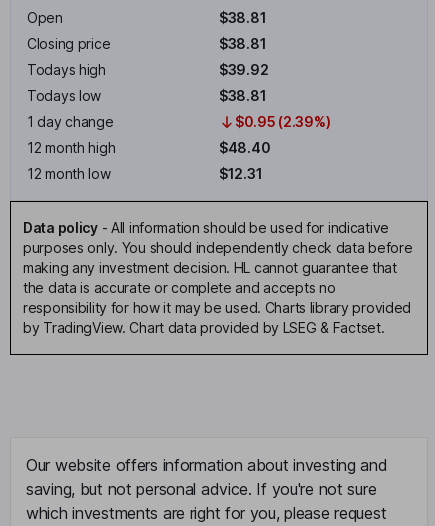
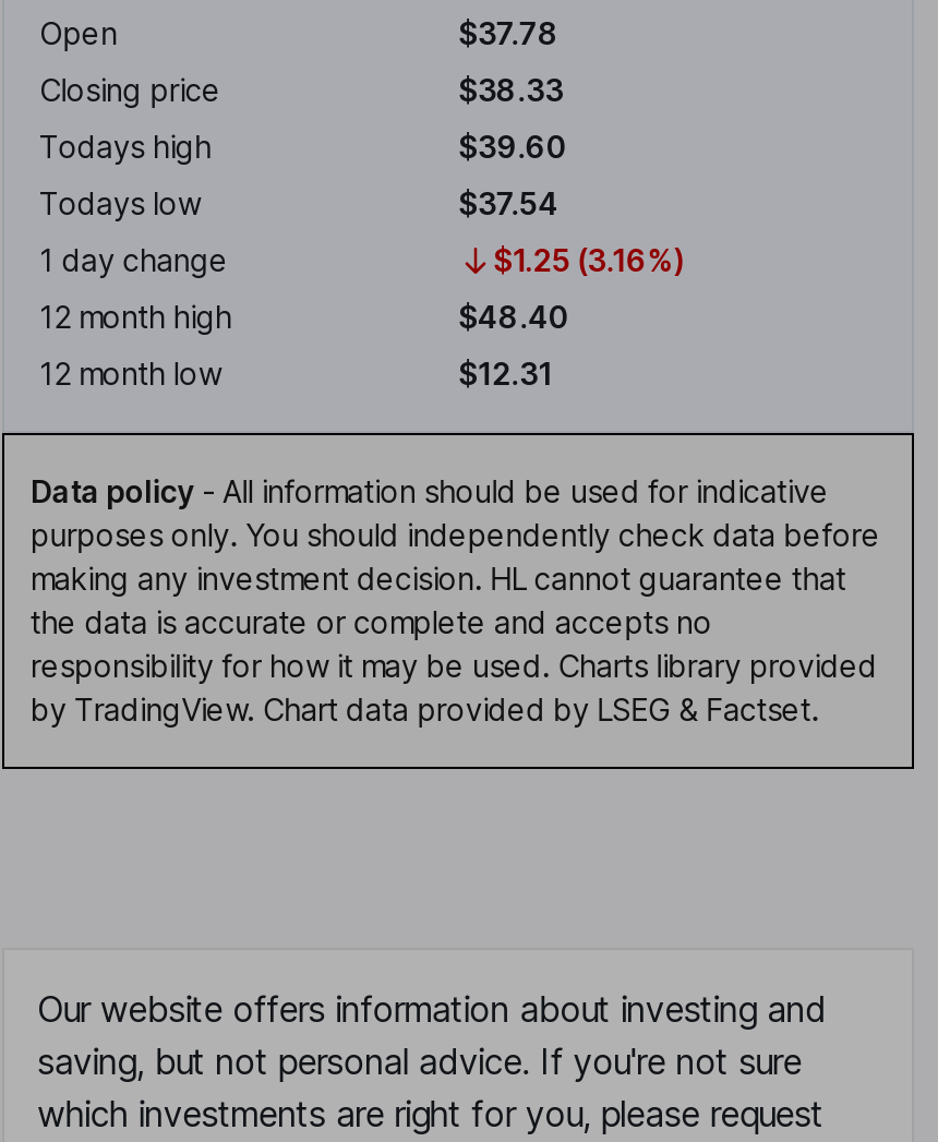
[219,9,266,26] $38.81 -> [458,15,559,52] $37.78
[219,35,266,52] $38.81 -> [458,72,563,109] $38.33
[219,61,268,78] $39.92 -> [458,128,568,166] $39.60
[219,87,266,104] $38.81 -> [458,185,559,222] $37.54
[235,113,330,130] $0.95 (2.39%) -> [493,242,683,279] $1.25 (3.16%)

